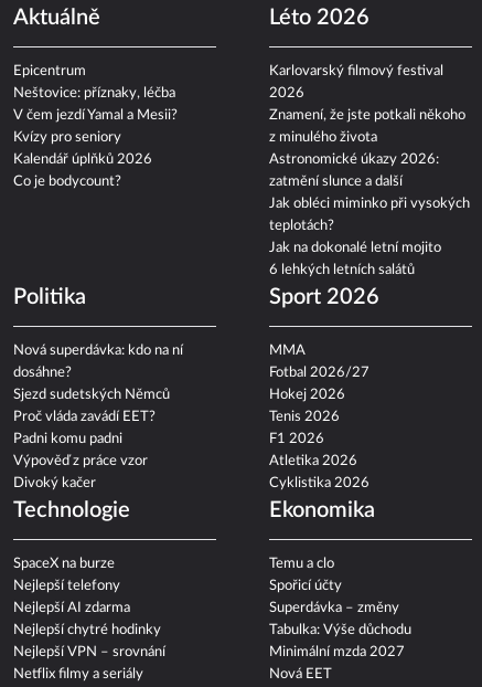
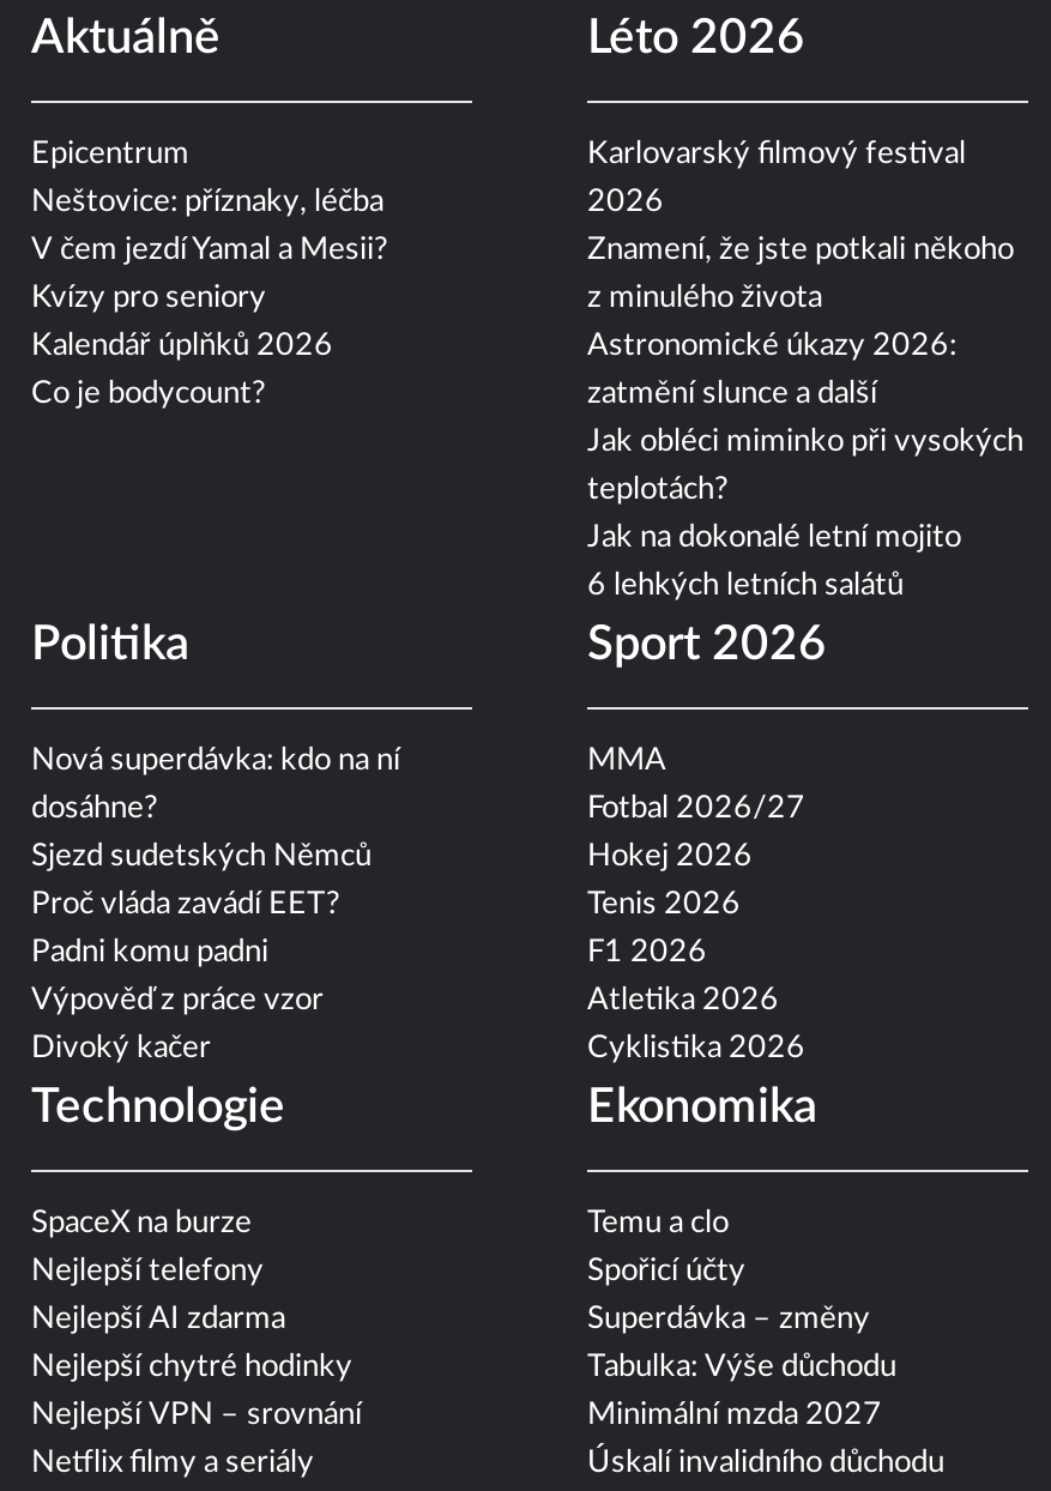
[269,667,332,682] Nová EET -> [587,1448,944,1479] Úskalí invalidního důchodu

